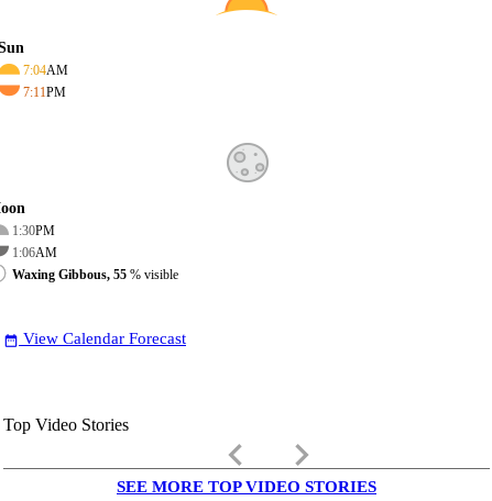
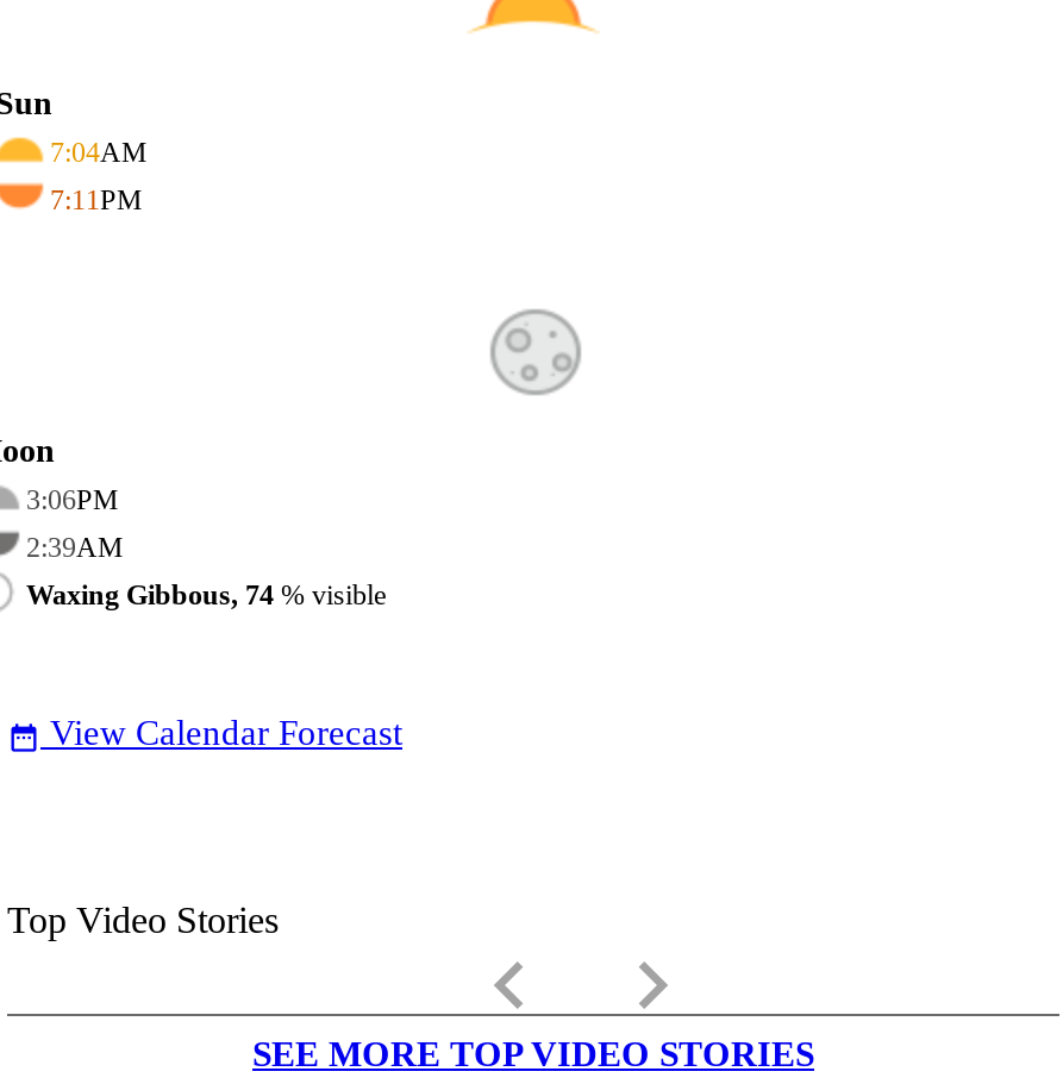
[12,223,55,238] 1:30PM -> [26,483,119,516] 3:06PM
[12,245,57,260] 1:06AM -> [26,530,124,564] 2:39AM
[12,267,178,282] Waxing Gibbous, 55% visible -> [26,578,386,611] Waxing Gibbous, 74% visible

